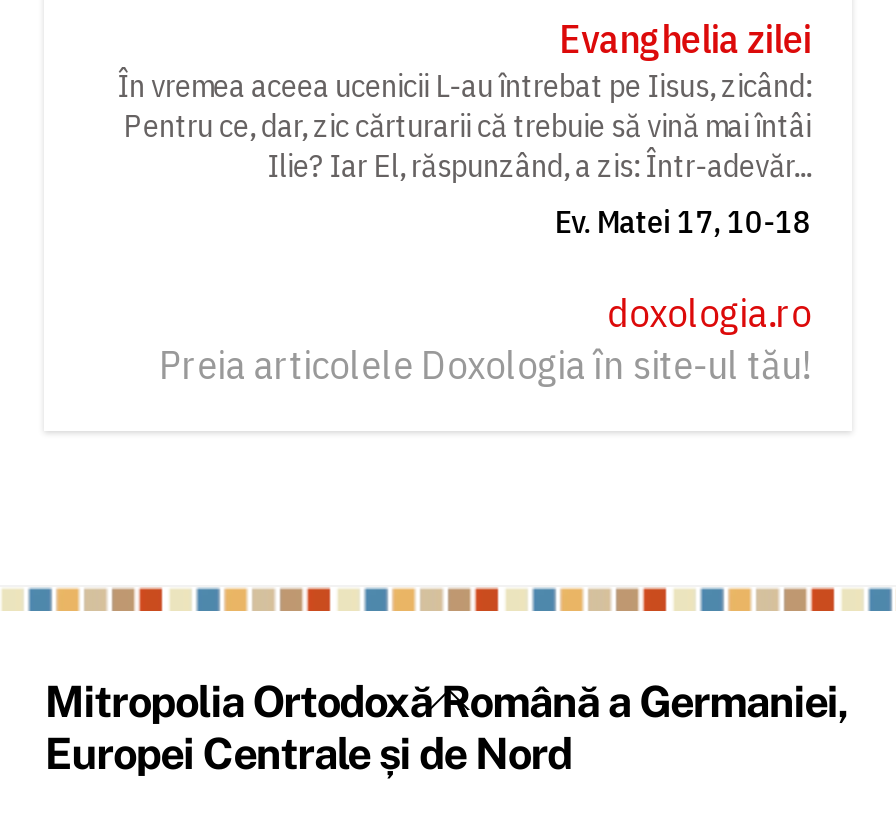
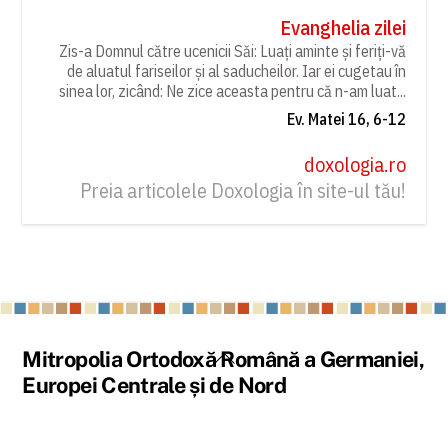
[117,65,811,241] În vremea aceea ucenicii L-au întrebat pe Iisus, zicând: | Pentru ce, dar, zic cărturarii că trebuie să vină mai întâi | Ilie? Iar El, răspunzând, a zis: Într-adevăr... | Ev. Matei 17, 10-18 -> [59,41,406,129] Zis-a Domnul către ucenicii Săi: Luați aminte și feriți-vă | de aluatul fariseilor și al saducheilor. Iar ei cugetau în | sinea lor, zicând: Ne zice aceasta pentru că n-am luat... | Ev. Matei 16, 6-12

